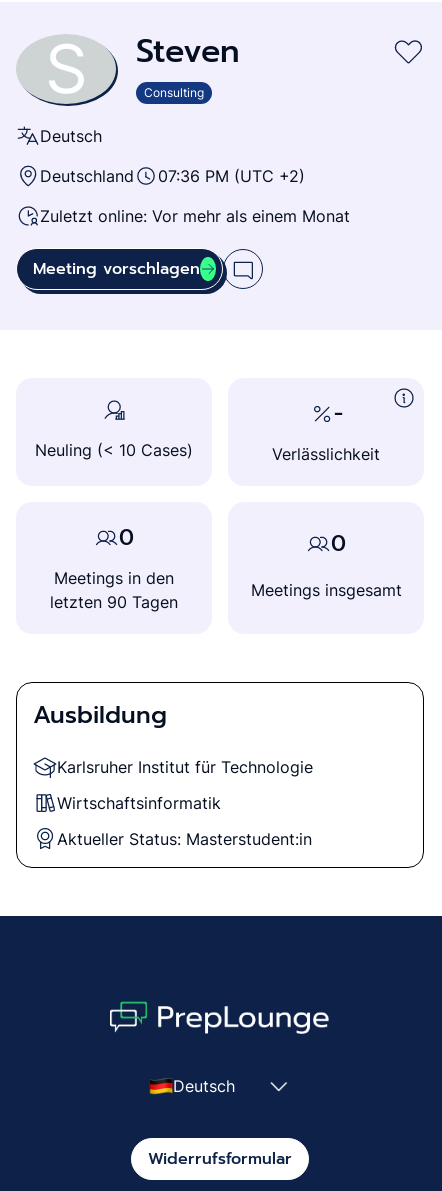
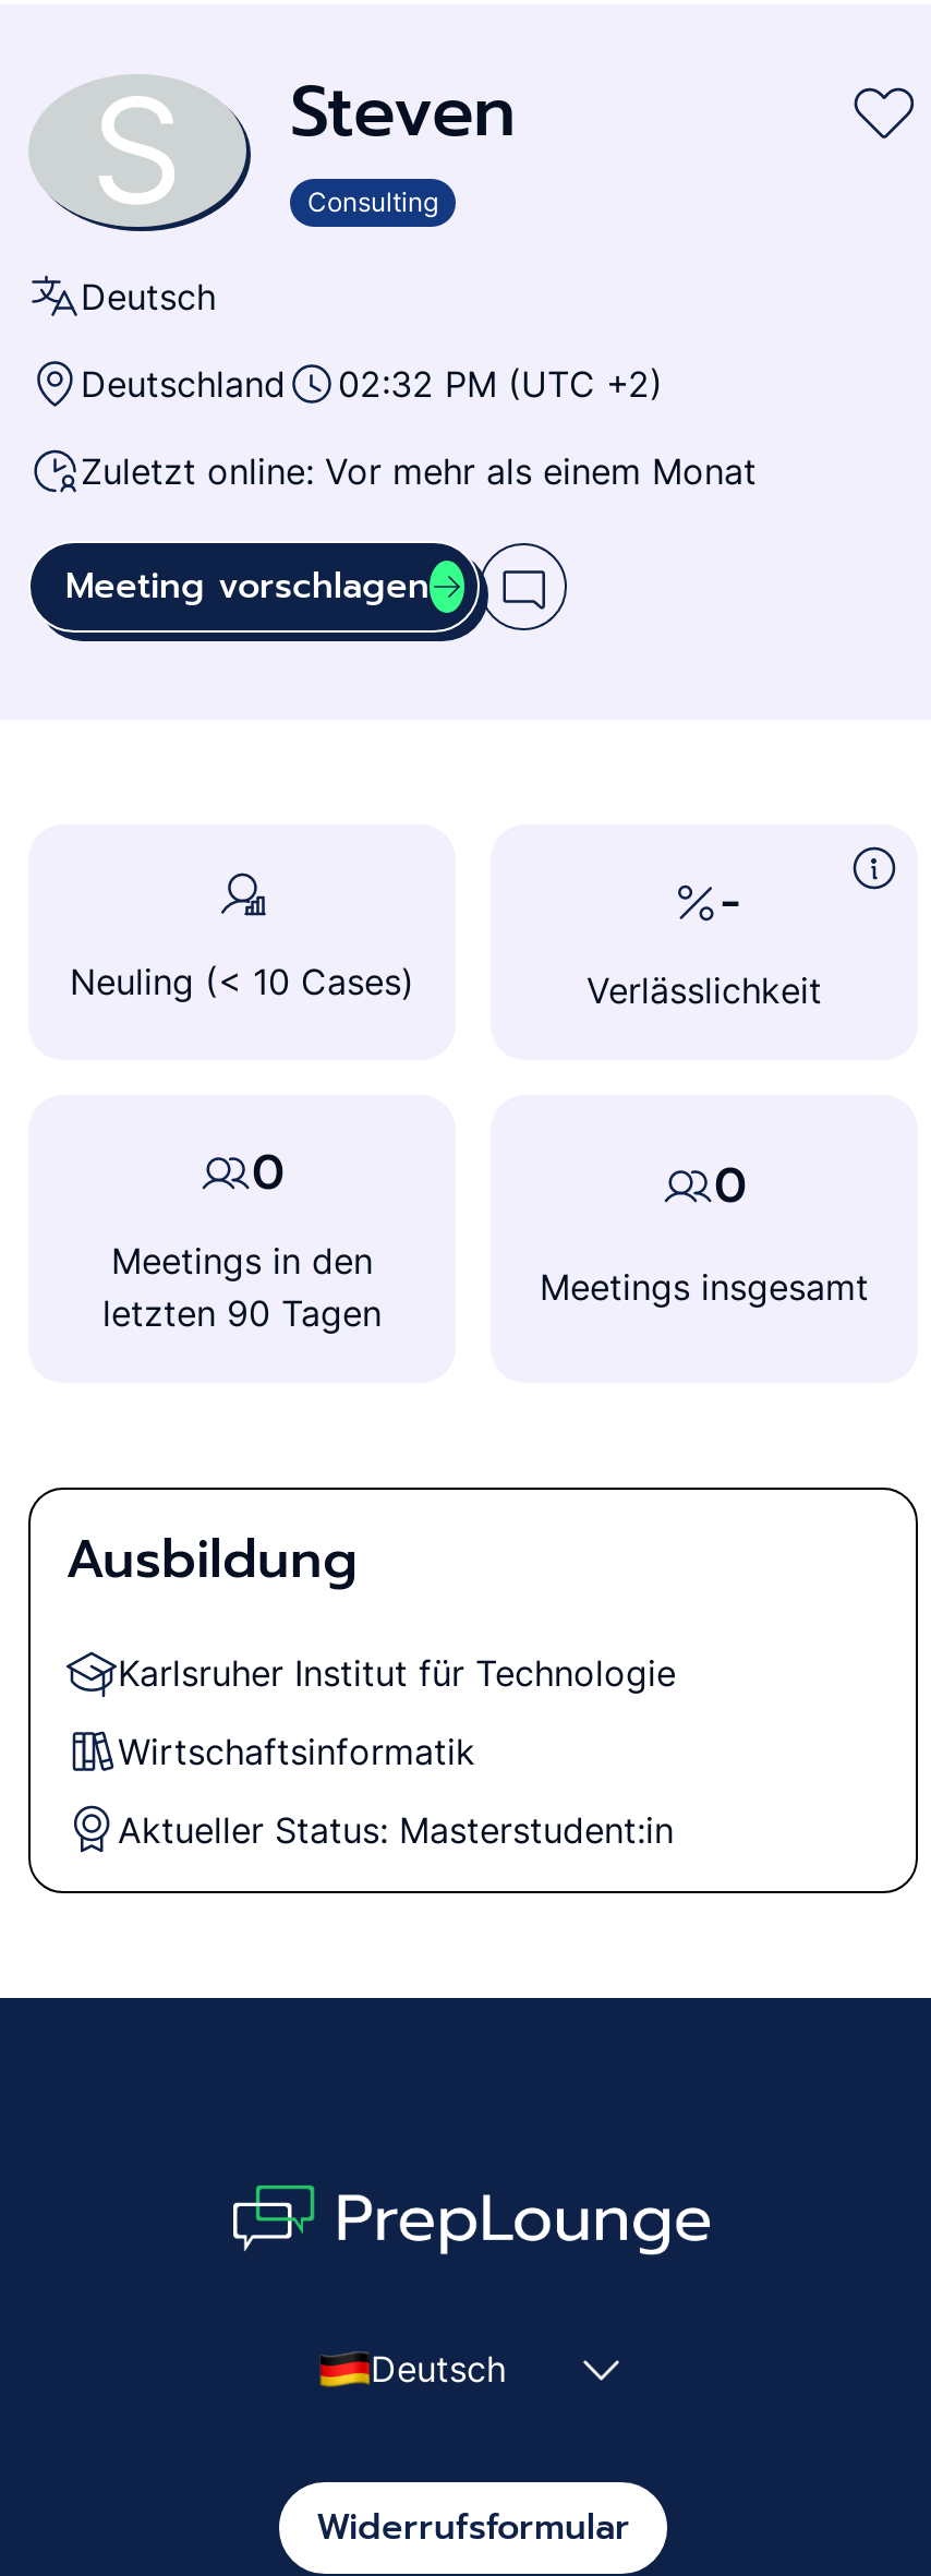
[40,166,305,186] Deutschland 07:36 PM (UTC +2) -> [81,362,663,406] Deutschland 02:32 PM (UTC +2)

